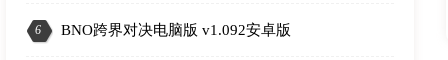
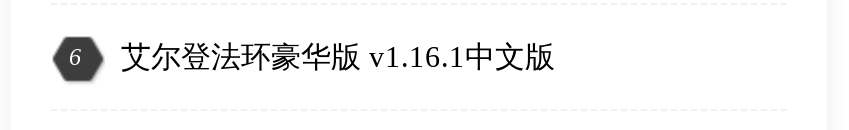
[61,22,291,38] BNO跨界对决电脑版 v1.092安卓版 -> [121,41,555,73] 艾尔登法环豪华版 v1.16.1中文版

